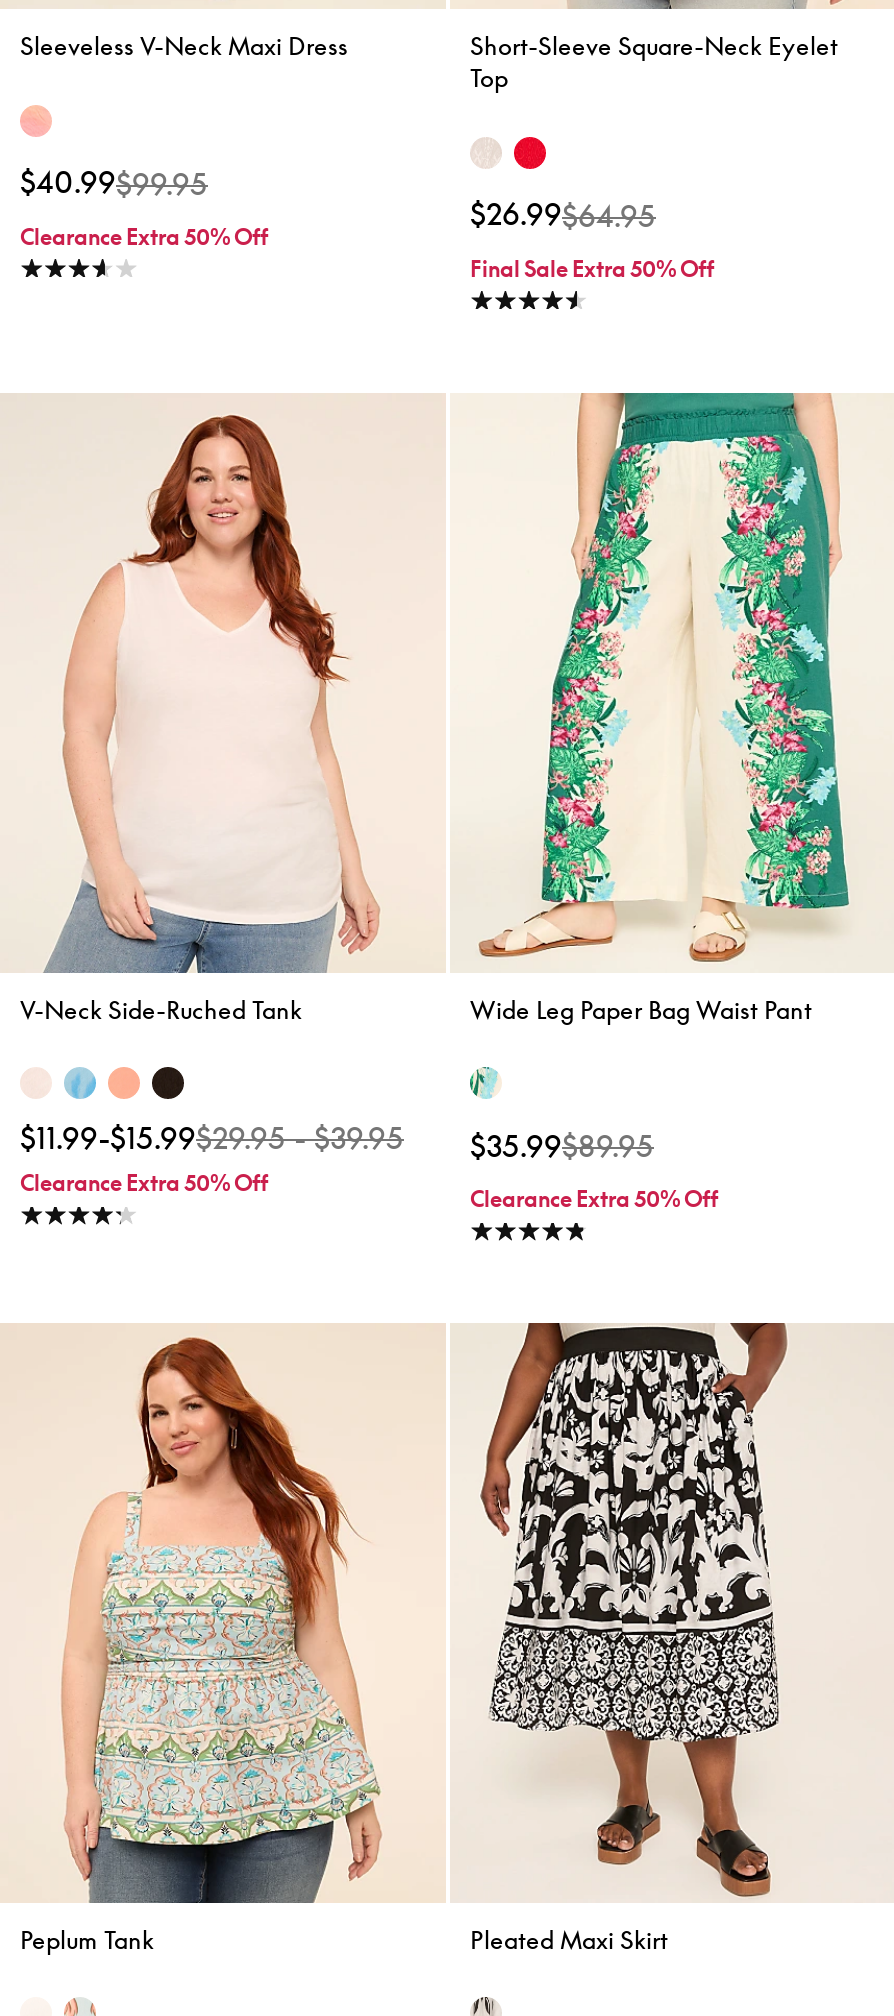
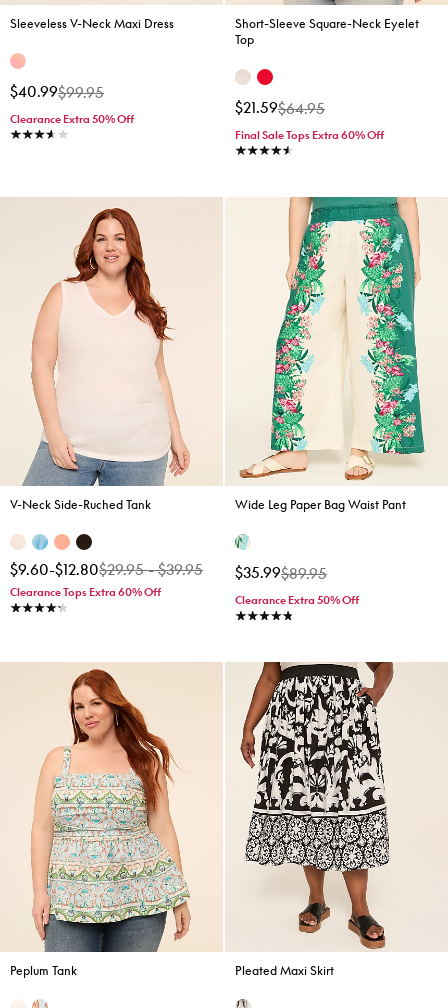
[470,196,562,232] $26.99 -> [235,98,278,116] $21.59
[470,255,714,281] Final Sale Extra 50% Off -> [235,128,384,141] Final Sale Tops Extra 60% Off
[20,1120,268,1196] $11.99-$15.99 | Clearance Extra 50% Off -> [10,560,161,598] $9.60-$12.80 | Clearance Tops Extra 60% Off

